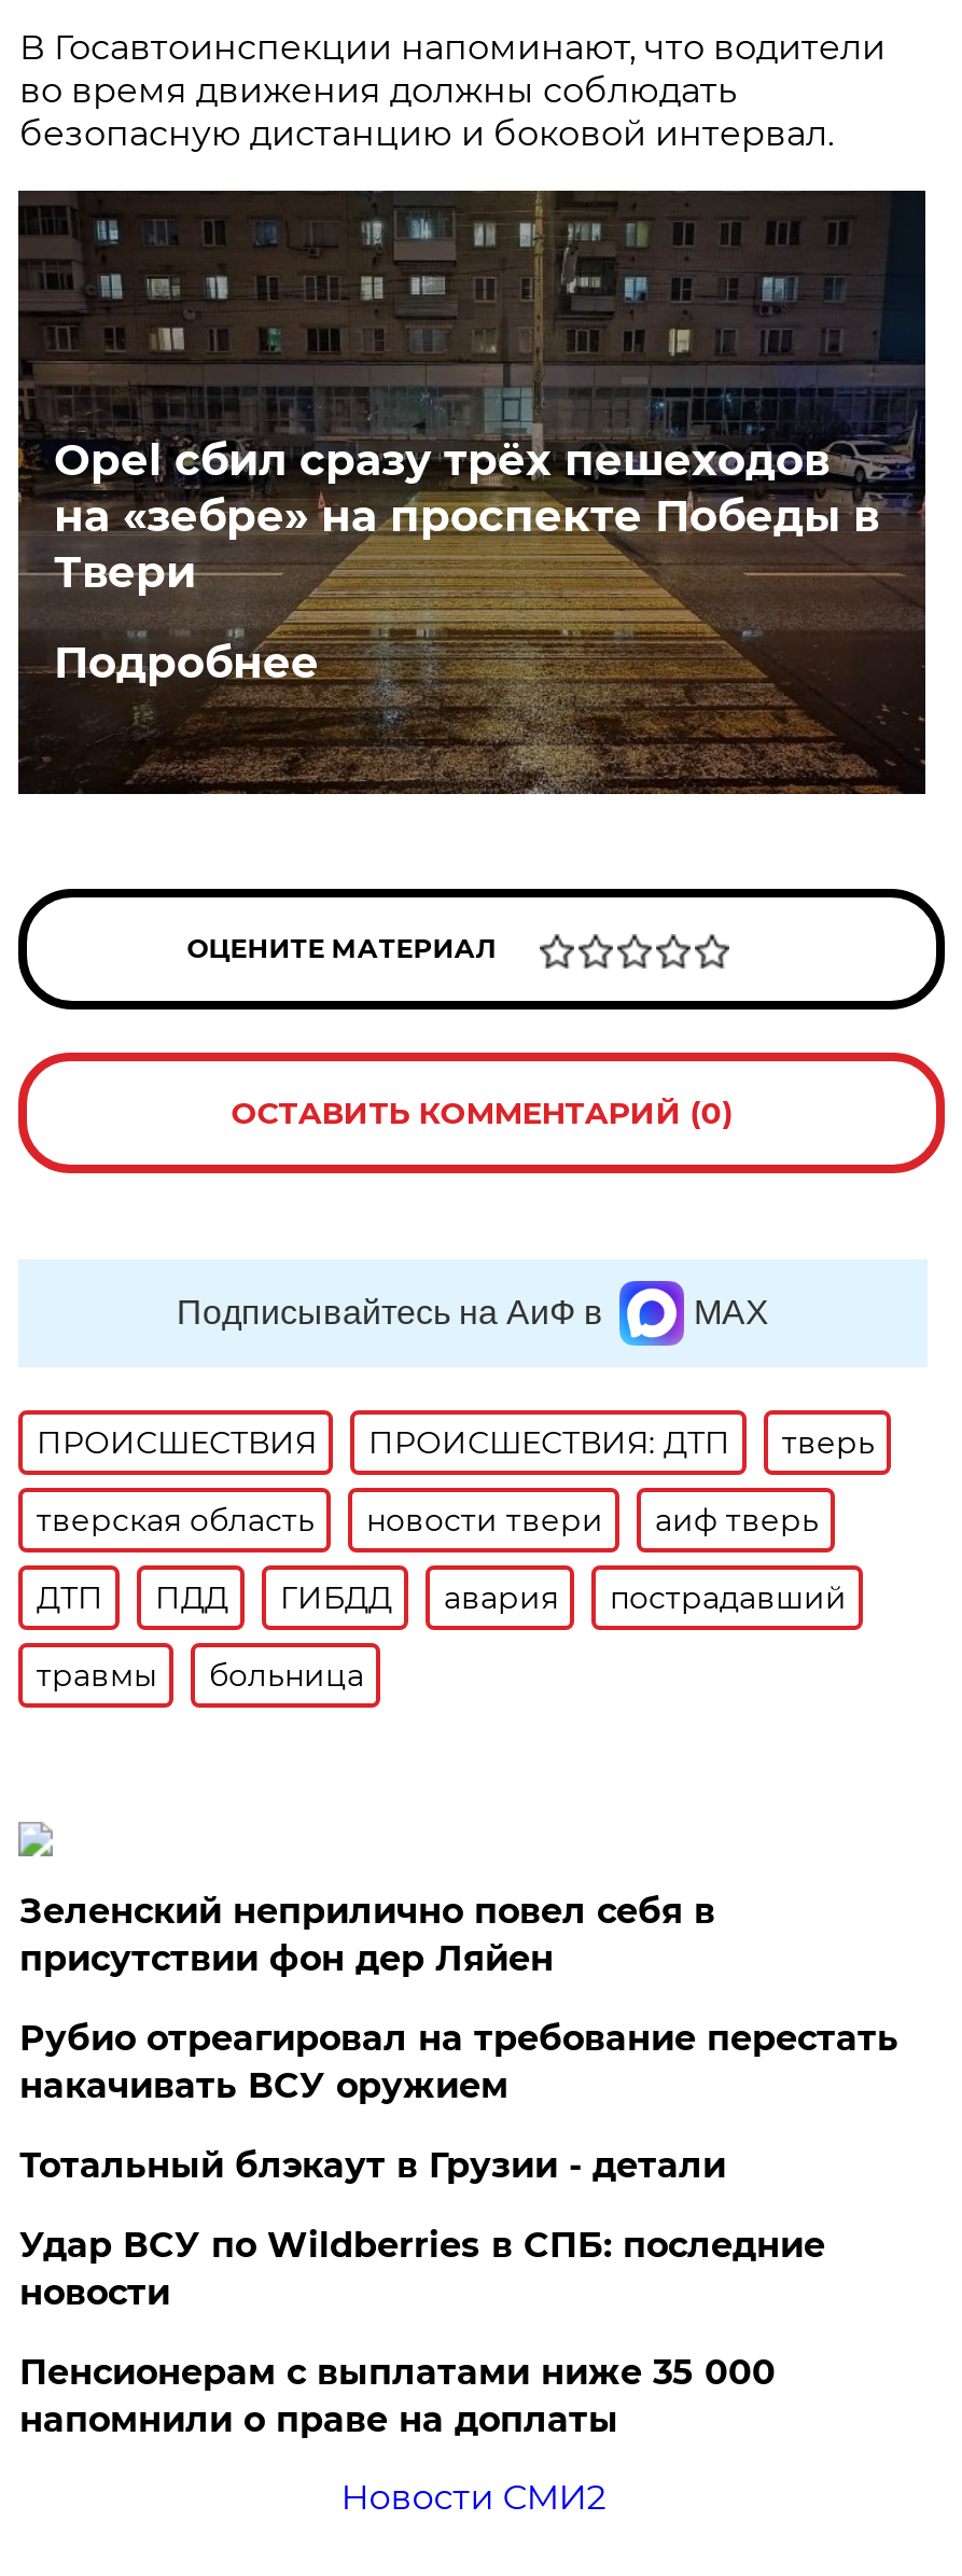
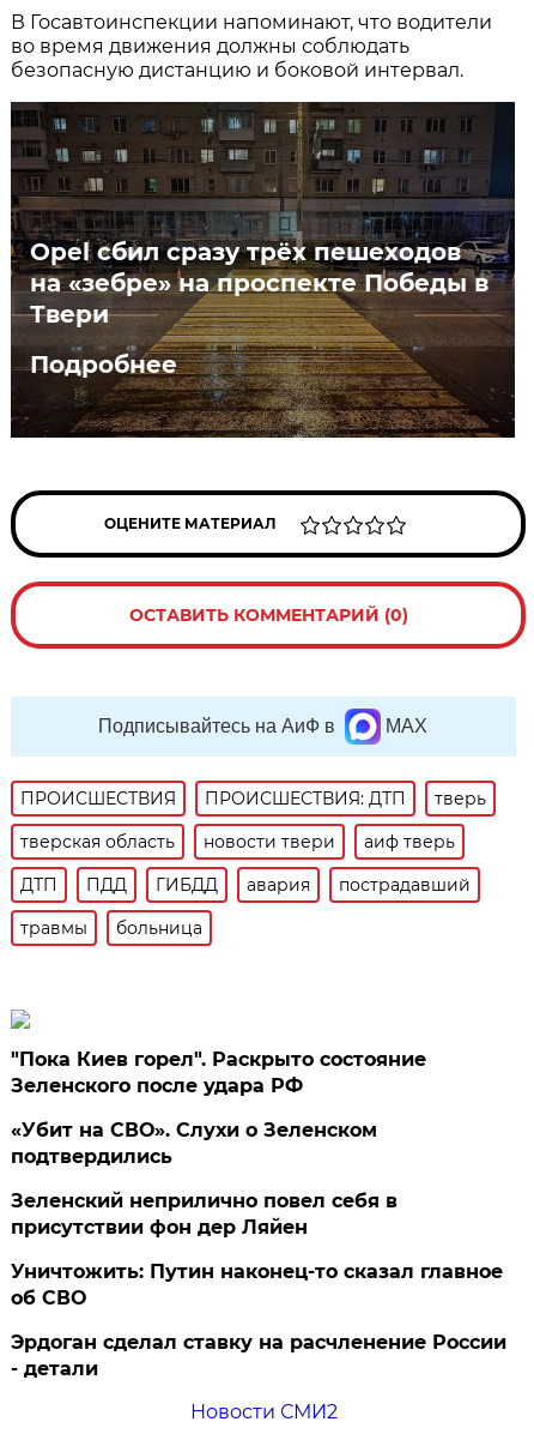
none -> [11,1048,427,1168] "Пока Киев горел". Раскрыто состояние | Зеленского после удара РФ | «Убит на СВО». Слухи о Зеленском | подтвердились
moved [19,1891,715,1979] -> [11,1189,398,1238]: Зеленский неприлично повел cебя в | присутствии фон дер Ляйен
[19,2018,898,2440] Рубио отреагировал на требование перестать | накачивать ВСУ оружием | Тотальный блэкаут в Грузии - детали | Удар ВСУ по Wildberries в СПБ: последние | новости | Пенсионерам с выплатами ниже 35 000 | напомнили о праве на доплаты -> [11,1260,507,1380] Уничтожить: Путин наконец-то сказал главное | об СВО | Эрдоган сделал ставку на расчленение России | - детали

